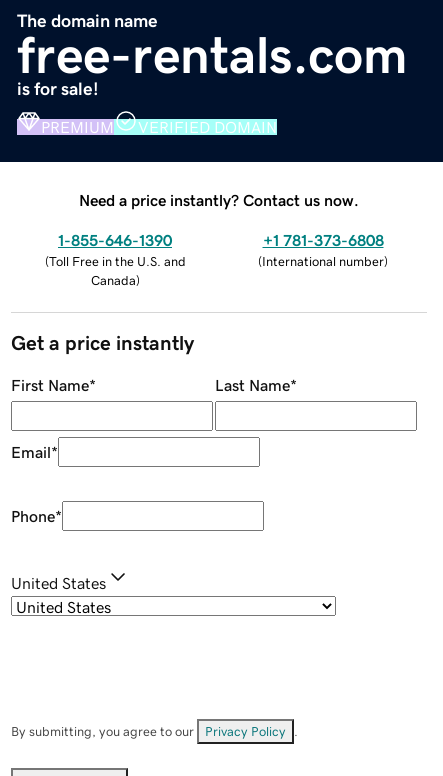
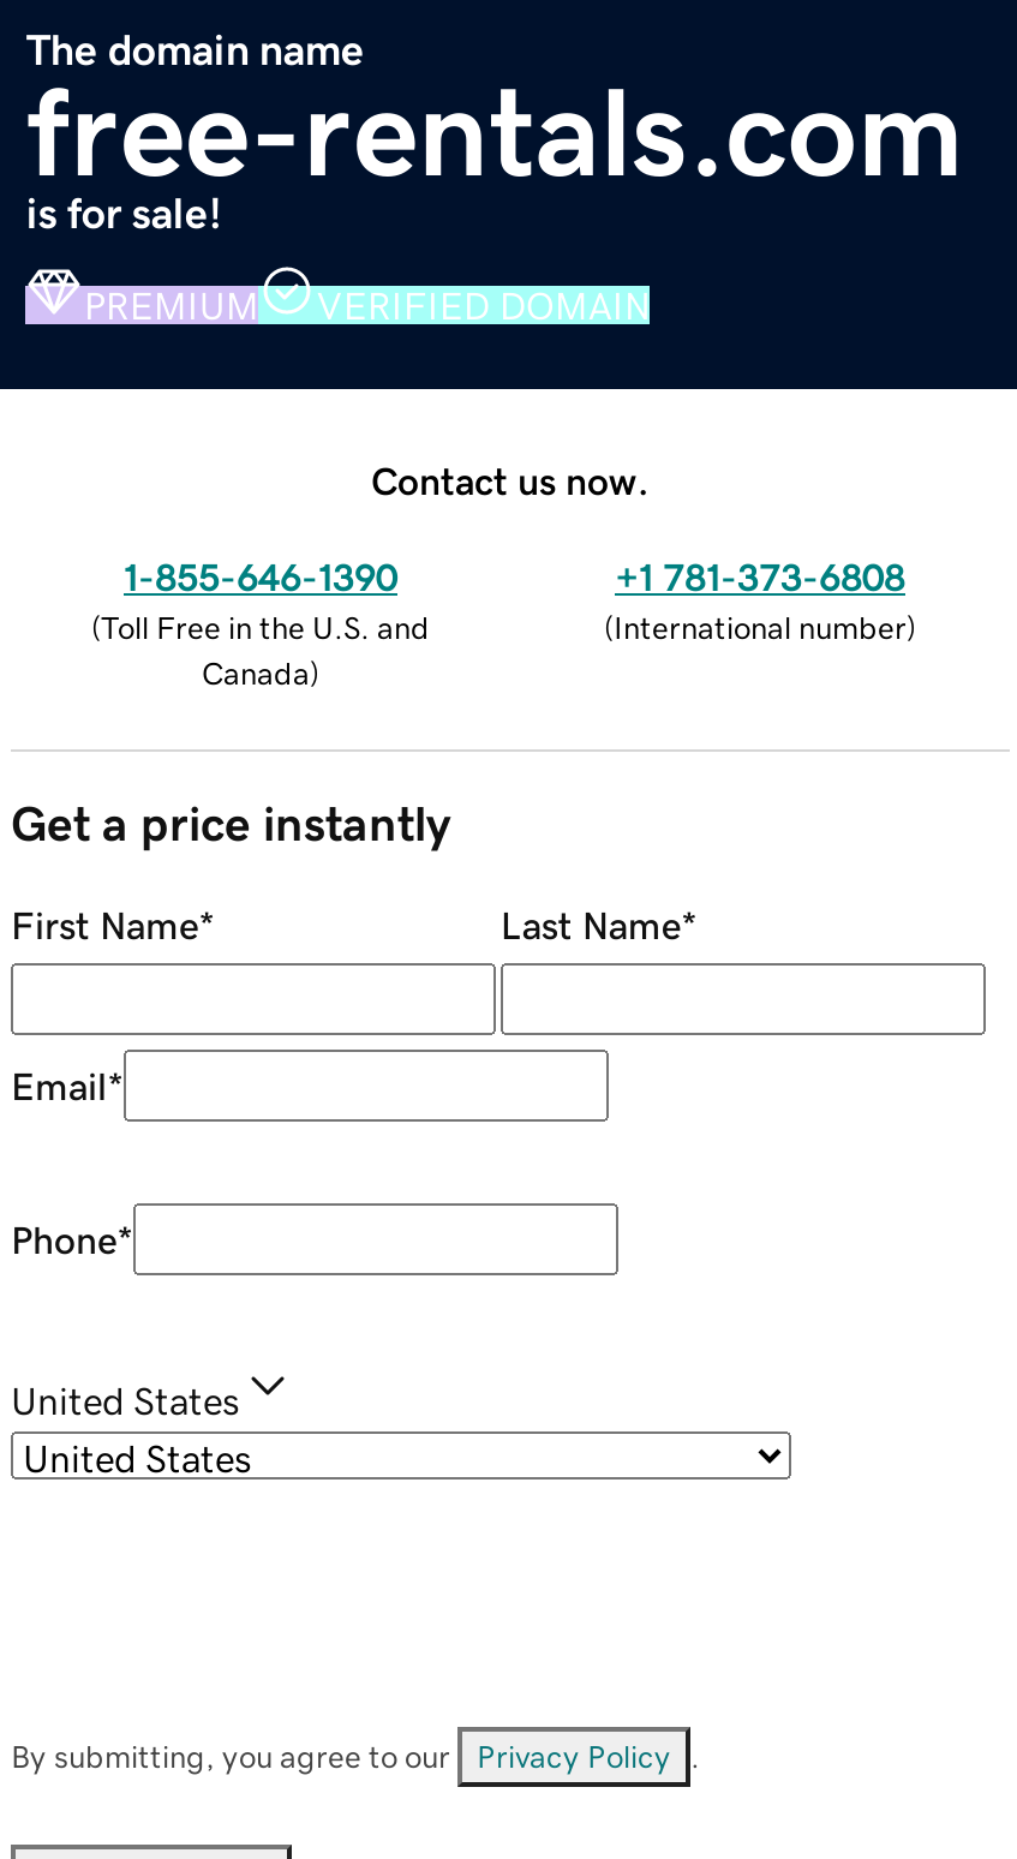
[79,192,359,208] Need a price instantly? Contact us now. -> [371,460,650,499] Contact us now.

